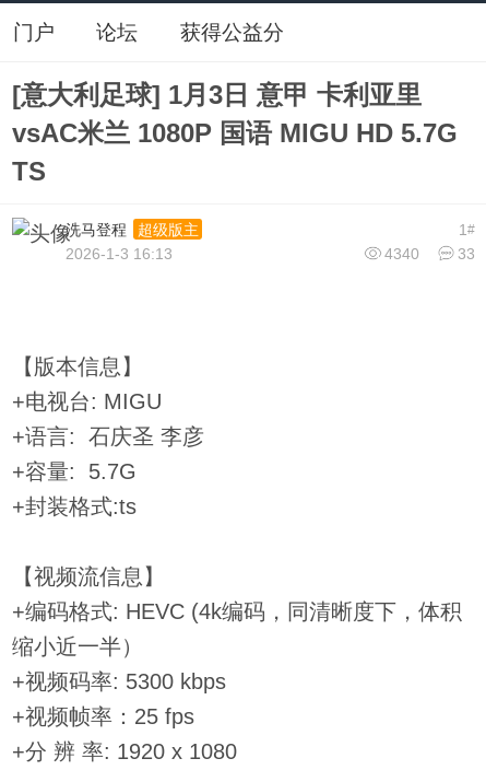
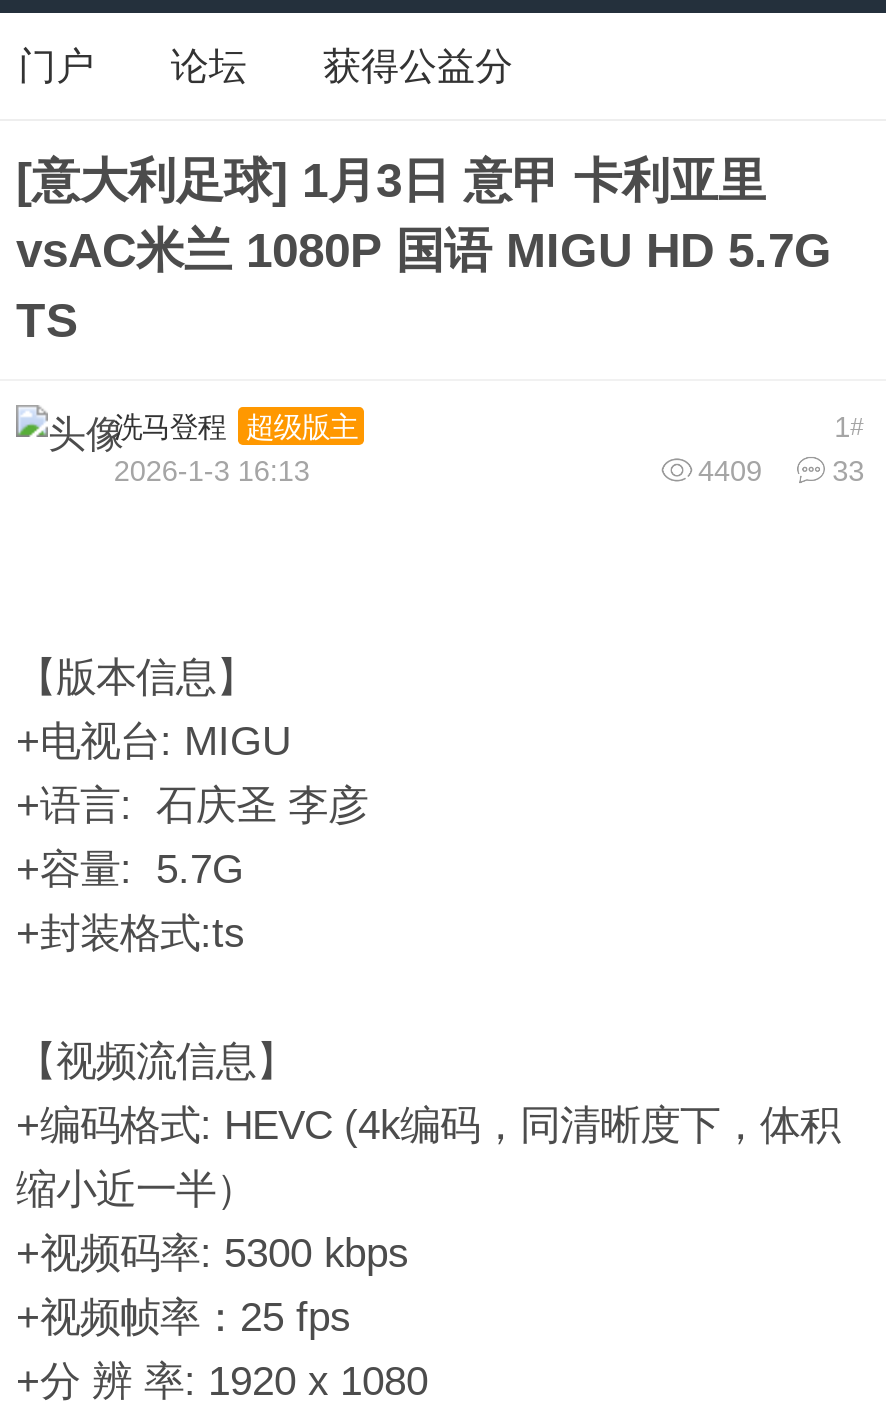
[384,245,475,262] 4340 33 -> [698,455,864,487] 4409 33

